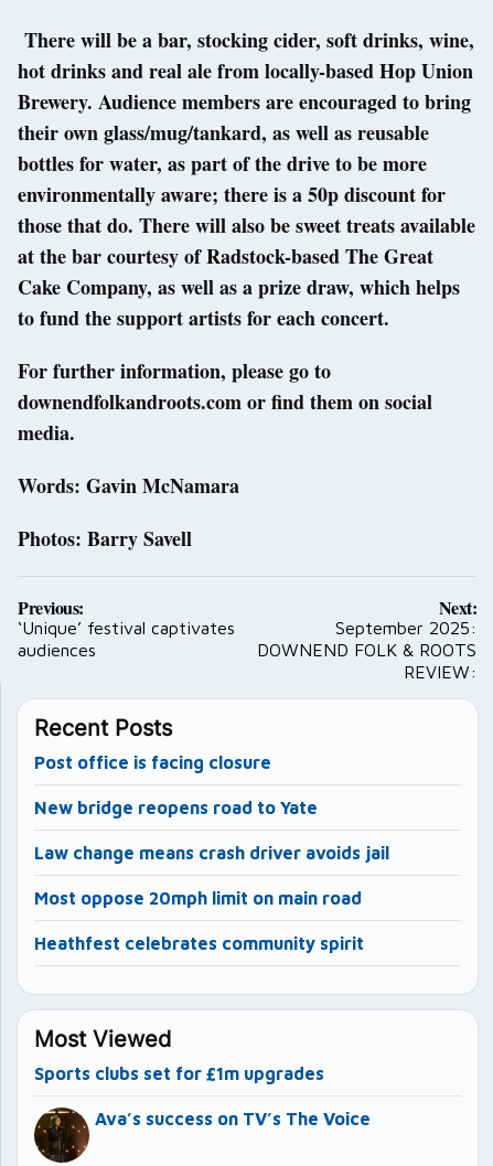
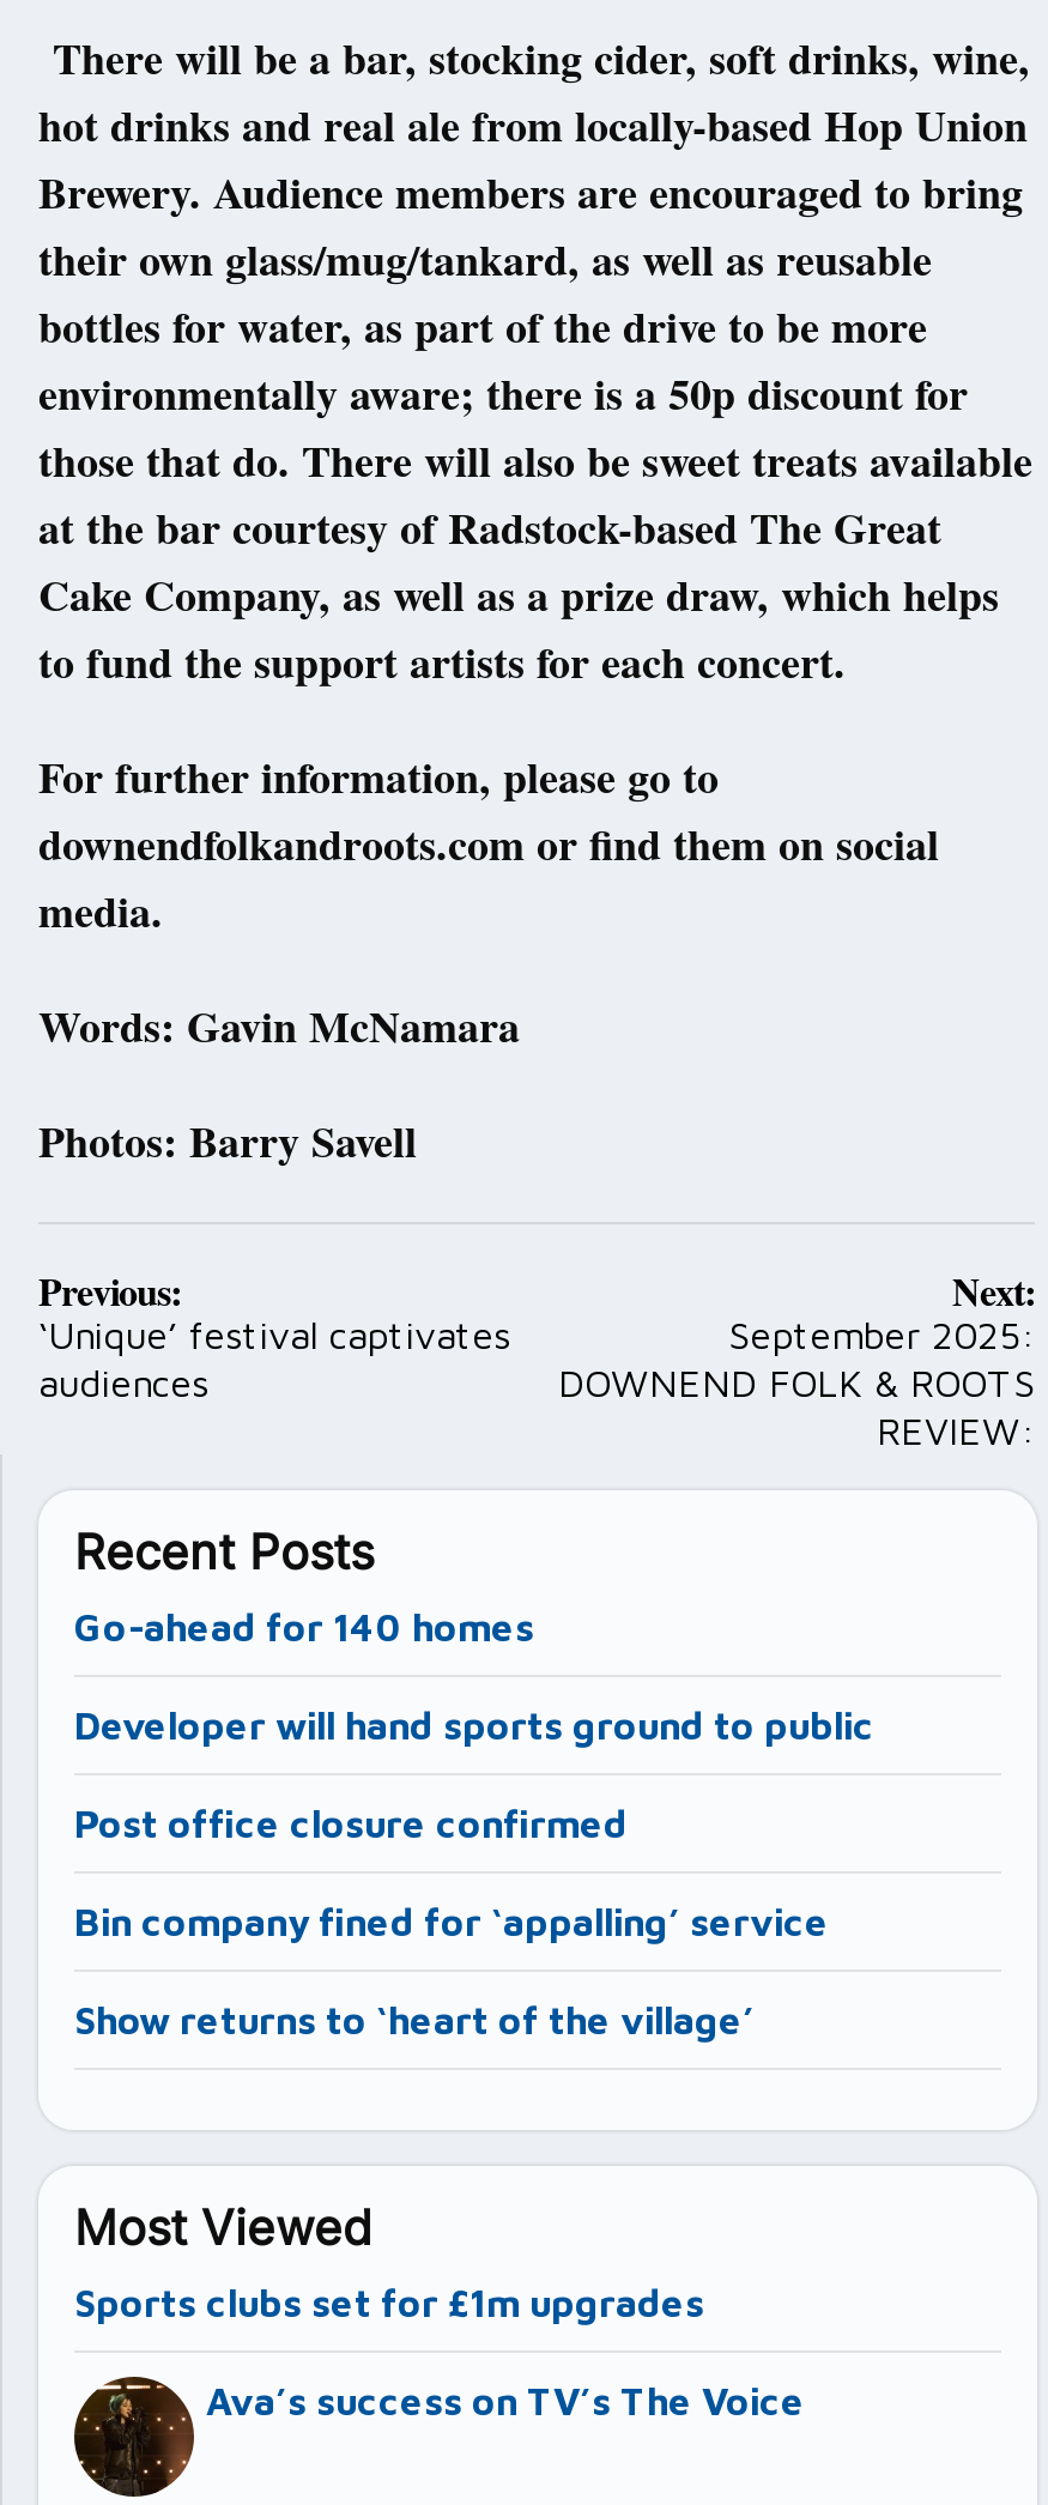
[34,752,271,772] Post office is facing closure -> [74,1605,534,1648] Go-ahead for 140 homes
[34,797,318,817] New bridge reopens road to Yate -> [74,1703,874,1746] Developer will hand sports ground to public
[34,843,389,862] Law change means crash driver avoids jail -> [74,1801,628,1844] Post office closure confirmed
[34,888,362,908] Most oppose 20mph limit on main road -> [74,1900,829,1943] Bin company fined for ‘appalling’ service
[34,933,364,953] Heathfest celebrates community spirit -> [74,1998,755,2041] Show returns to ‘heart of the village’

